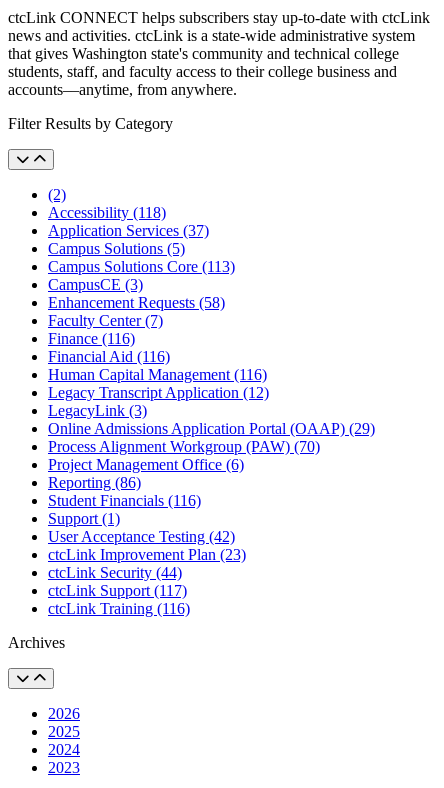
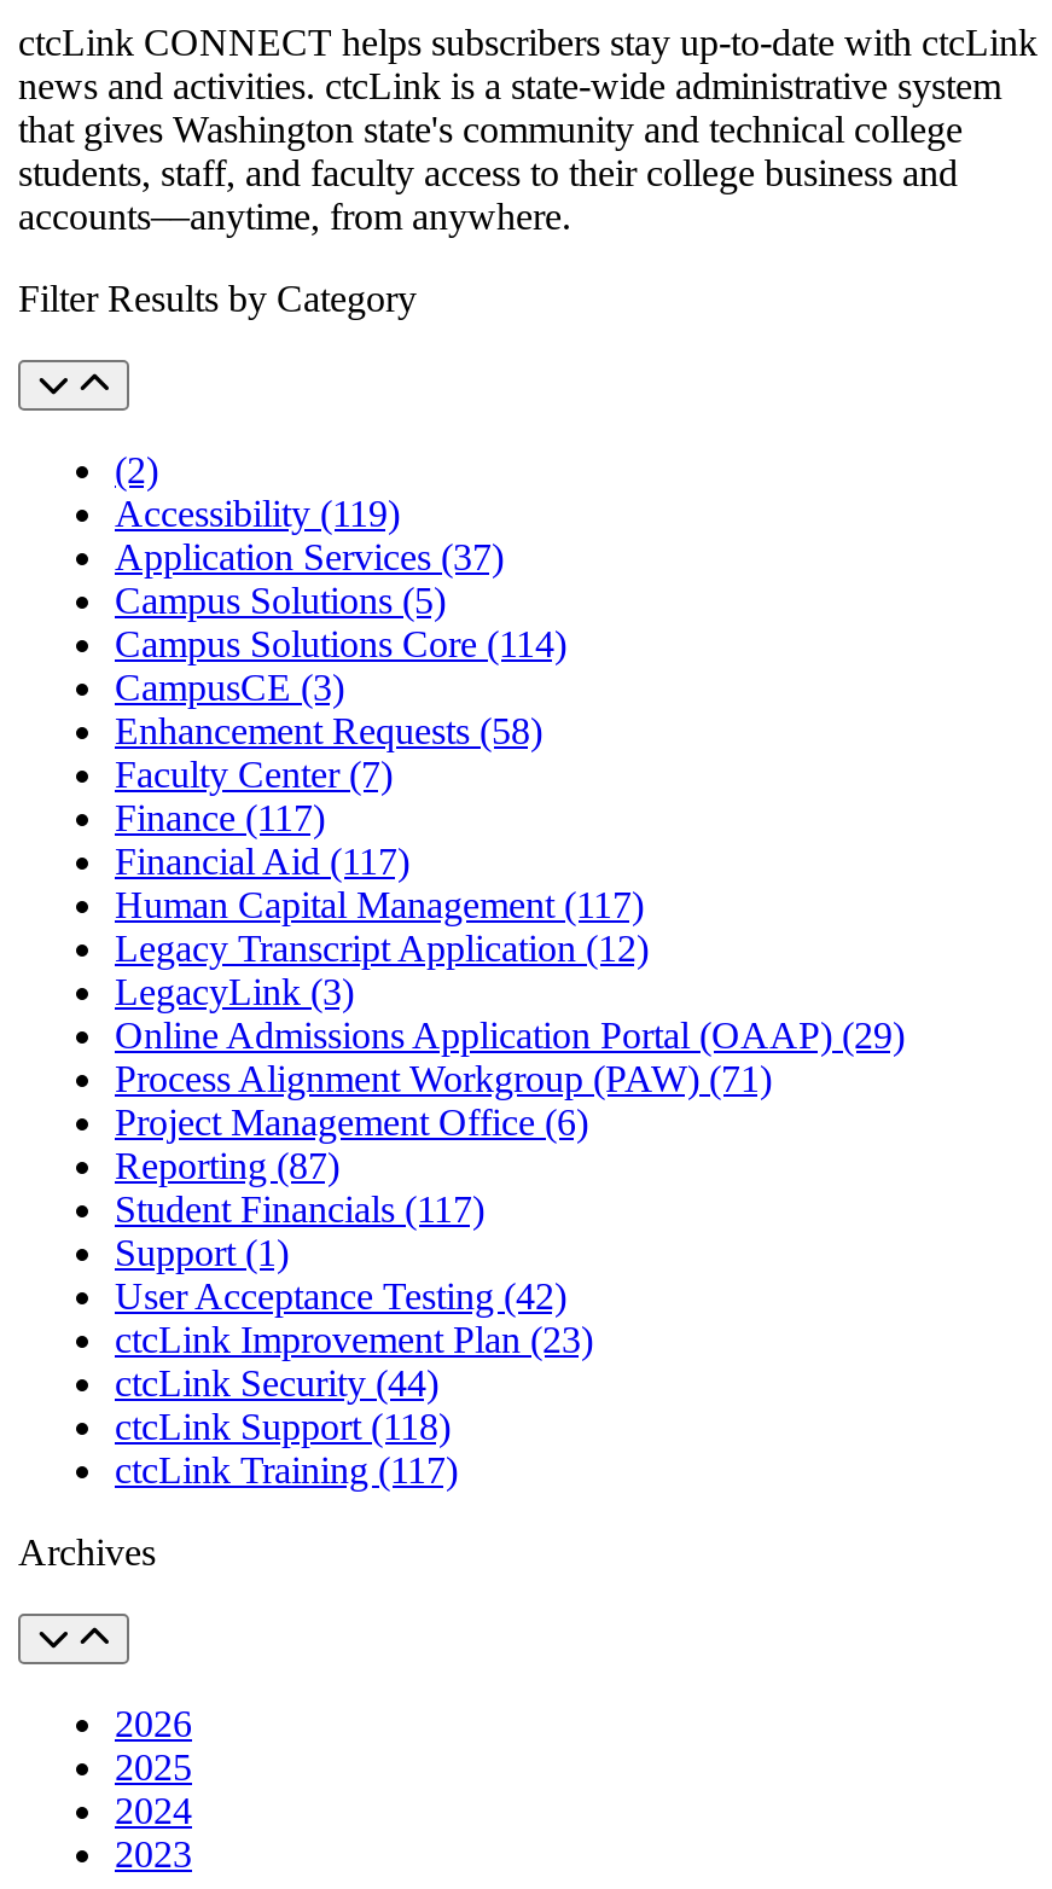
[48,204,166,221] Accessibility (118) -> [115,494,400,535] Accessibility (119)
[48,258,235,275] Campus Solutions Core (113) -> [115,624,566,665] Campus Solutions Core (114)
[48,330,135,347] Finance (116) -> [115,798,325,839] Finance (117)
[48,348,170,365] Financial Aid (116) -> [115,842,409,883] Financial Aid (117)
[48,366,267,383] Human Capital Management (116) -> [115,885,644,926] Human Capital Management (117)
[48,438,320,455] Process Alignment Workgroup (PAW) (70) -> [115,1059,772,1100] Process Alignment Workgroup (PAW) (71)
[48,474,141,491] Reporting (86) -> [115,1146,339,1187] Reporting (87)
[48,492,201,509] Student Financials (116) -> [115,1189,484,1231] Student Financials (117)
[48,582,187,599] ctcLink Support (117) -> [115,1407,451,1448] ctcLink Support (118)
[48,600,190,617] ctcLink Training (116) -> [115,1450,458,1491] ctcLink Training (117)

